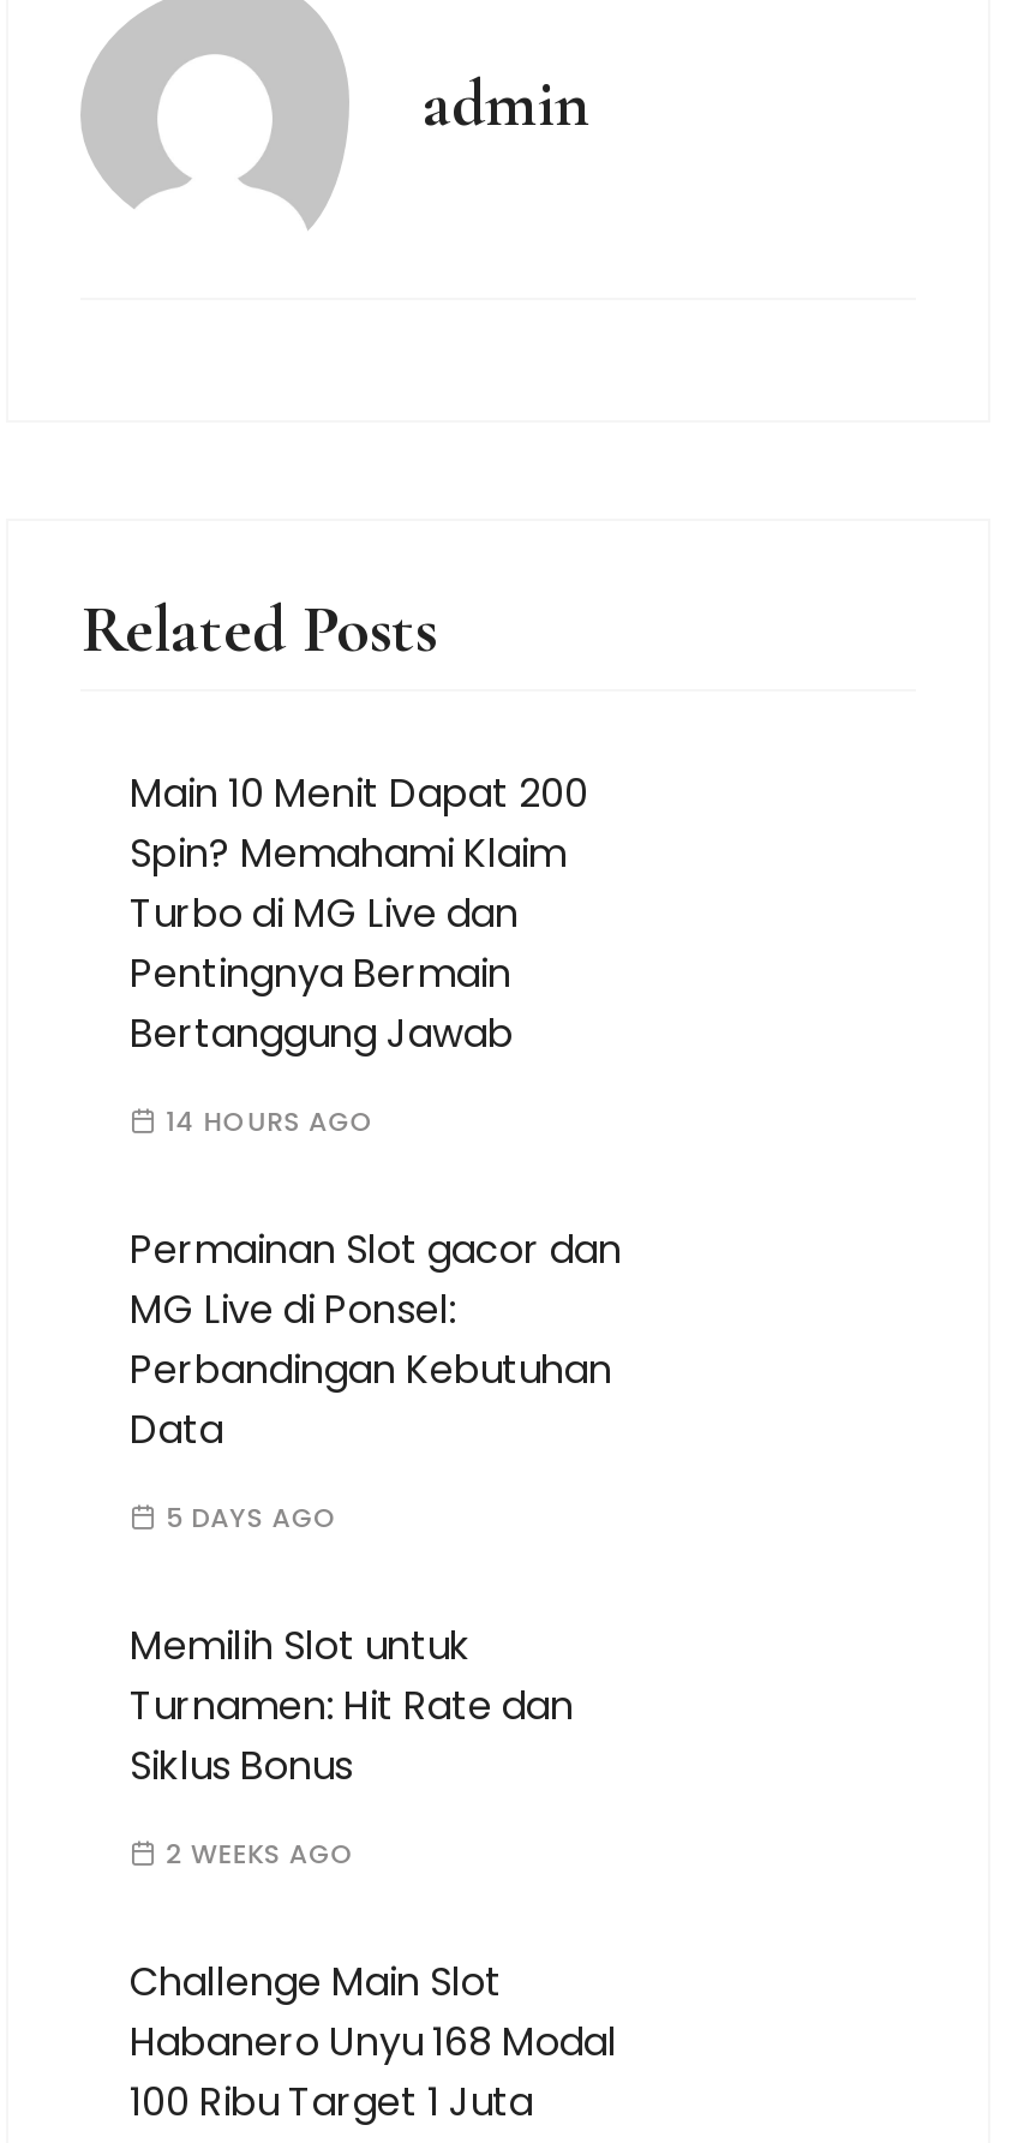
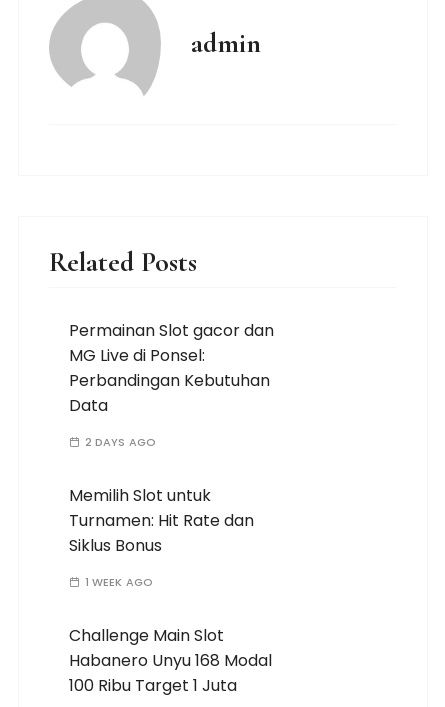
[130,766,588,1141] Main 10 Menit Dapat 200 | Spin? Memahami Klaim | Turbo di MG Live dan | Pentingnya Bermain | Bertanggung Jawab | 14 HOURS AGO -> none
[166,1498,338,1537] 5 DAYS AGO -> [85,434,156,450] 2 DAYS AGO
[166,1834,355,1873] 2 WEEKS AGO -> [85,574,153,590] 1 WEEK AGO

